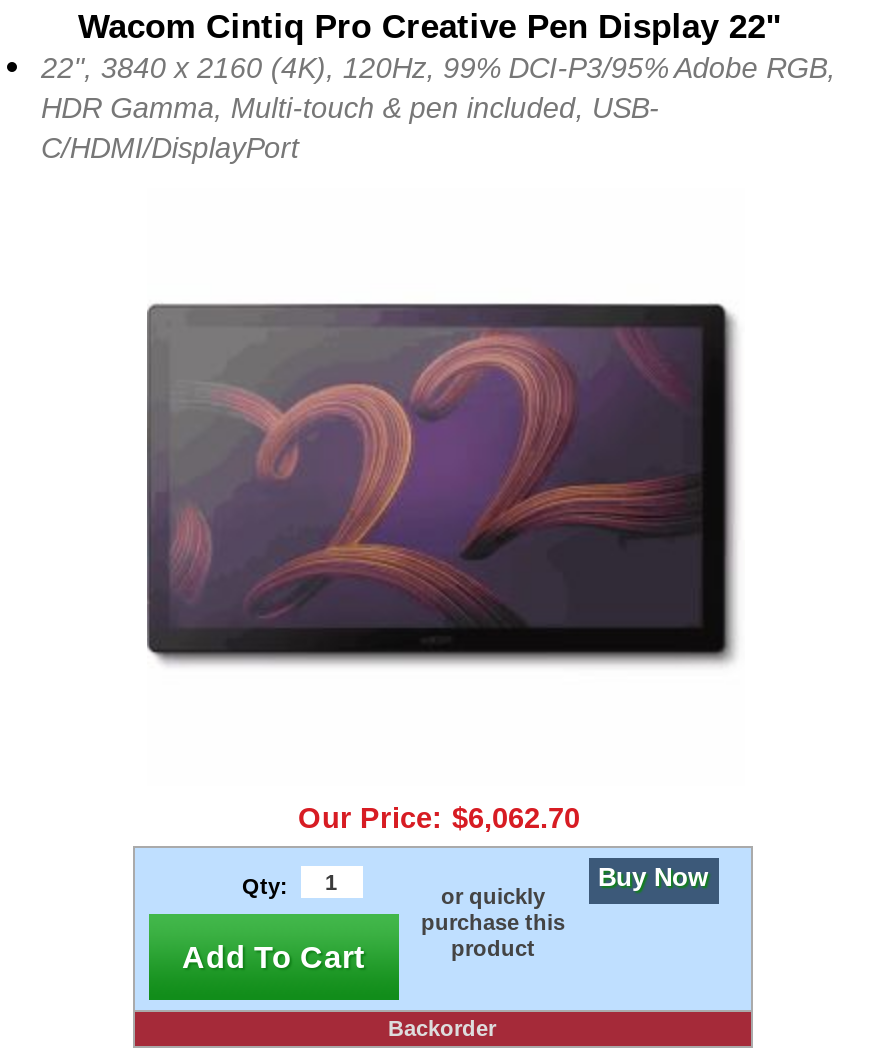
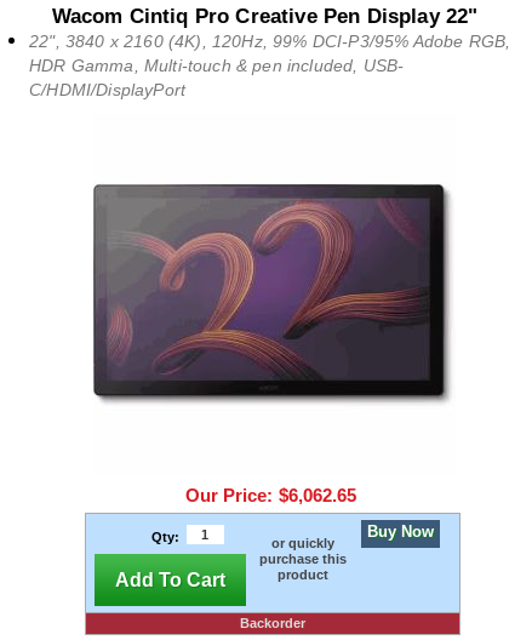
[298,802,580,834] Our Price: $6,062.70 -> [185,486,356,505] Our Price: $6,062.65

